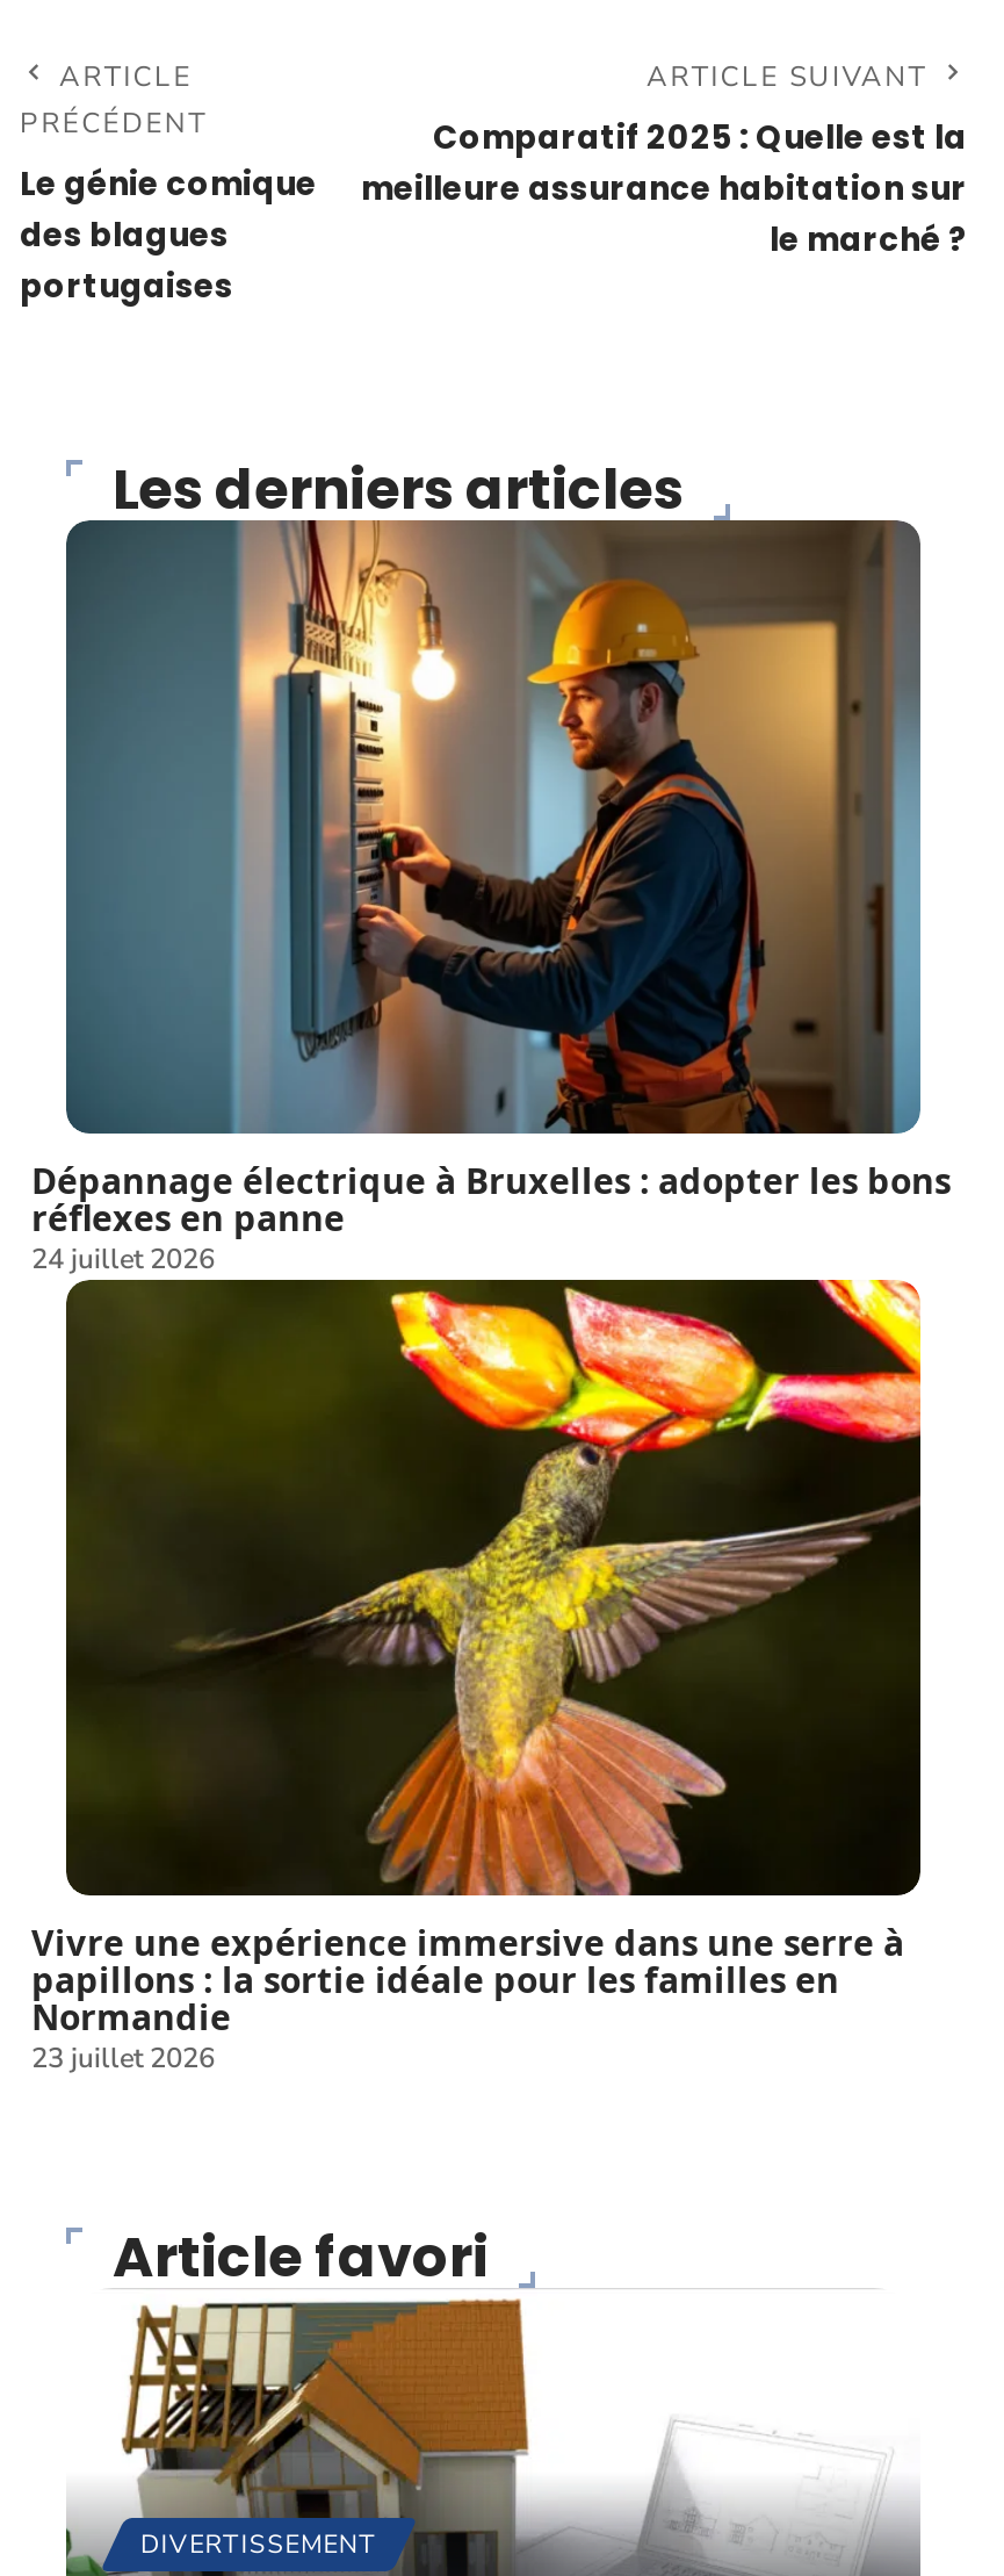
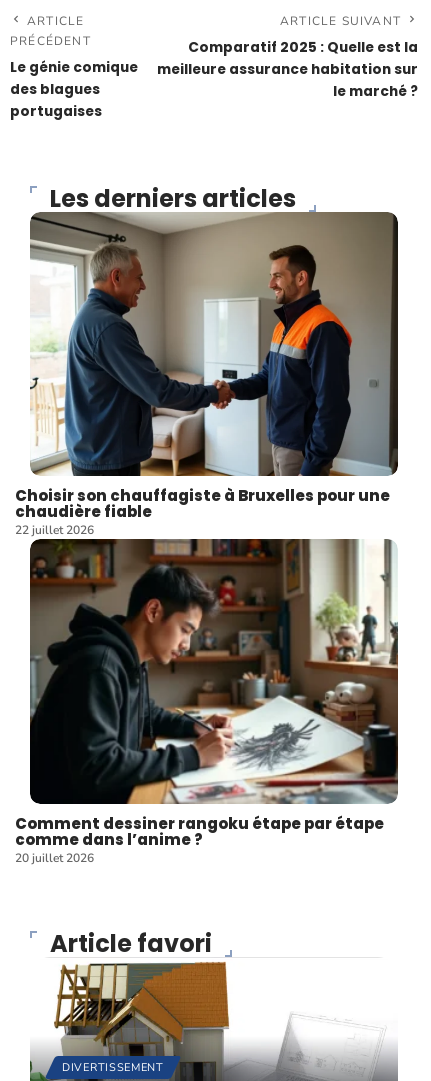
[31,520,951,1279] [image] | Dépannage électrique à Bruxelles : adopter les bons | réflexes en panne | 24 juillet 2026 -> [15,212,399,538] [image] | Choisir son chauffagiste à Bruxelles pour une | chaudière fiable | 22 juillet 2026
[31,1278,923,2078] [image] | Vivre une expérience immersive dans une serre à | papillons : la sortie idéale pour les familles en | Normandie | 23 juillet 2026 -> [15,538,399,866] [image] | Comment dessiner rangoku étape par étape | comme dans l’anime ? | 20 juillet 2026

